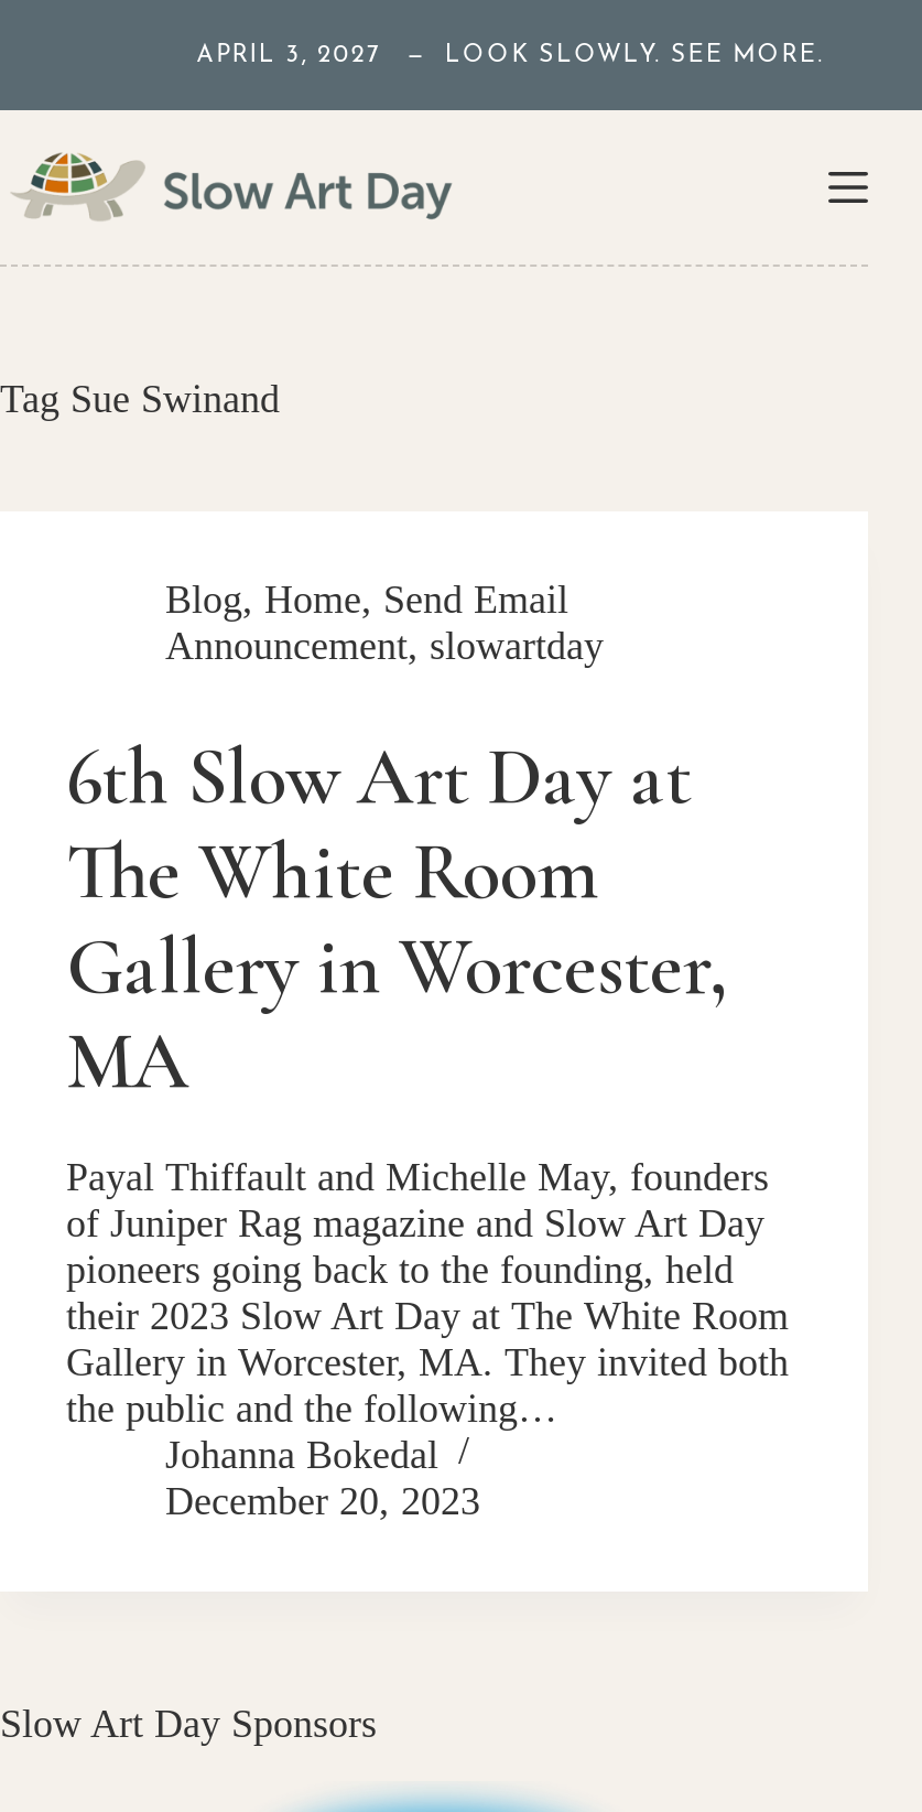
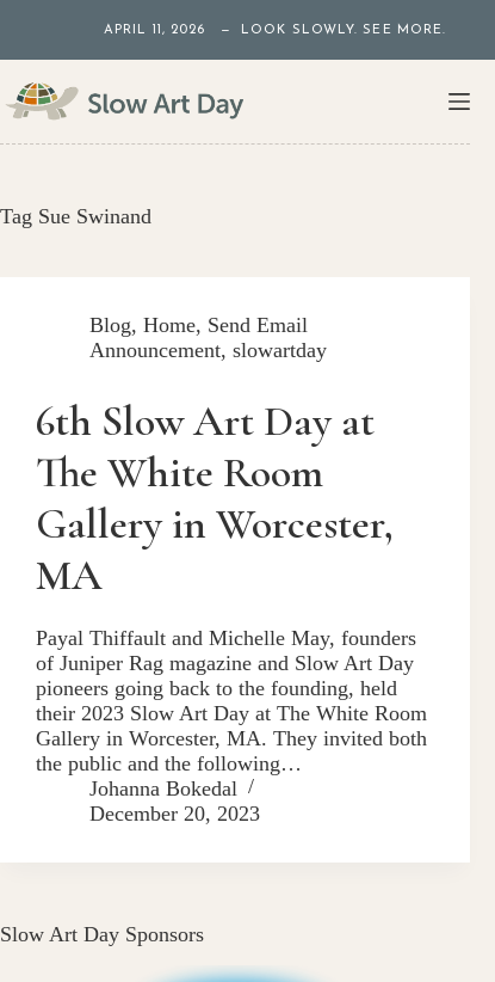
[196,43,824,67] APRIL 3, 2027 — LOOK SLOWLY. SEE MORE. -> [104,23,446,36] APRIL 11, 2026 — LOOK SLOWLY. SEE MORE.

